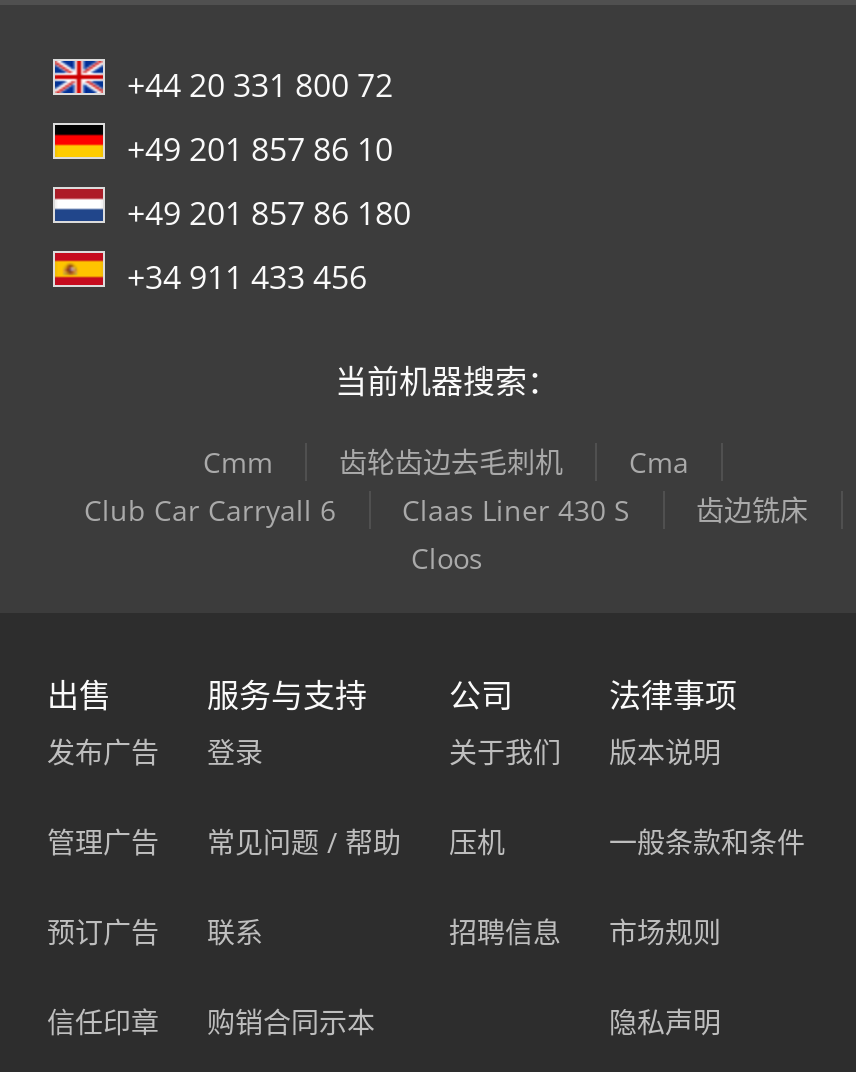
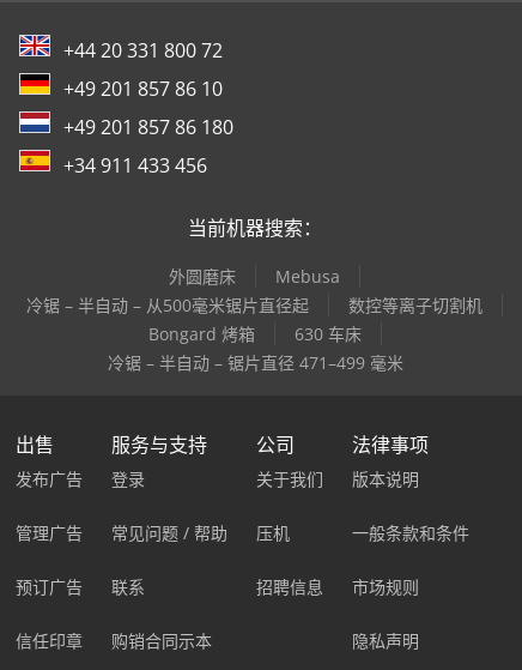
[84,444,808,578] Cmm | 齿轮齿边去毛刺机 | Cma | Club Car Carryall 6 | Claas Liner 430 S | 齿边铣床 | Cloos -> [26,265,482,374] 外圆磨床 | Mebusa | 冷锯 – 半自动 – 从500毫米锯片直径起 | 数控等离子切割机 | Bongard 烤箱 | 630 车床 | 冷锯 – 半自动 – 锯片直径 471–499 毫米

